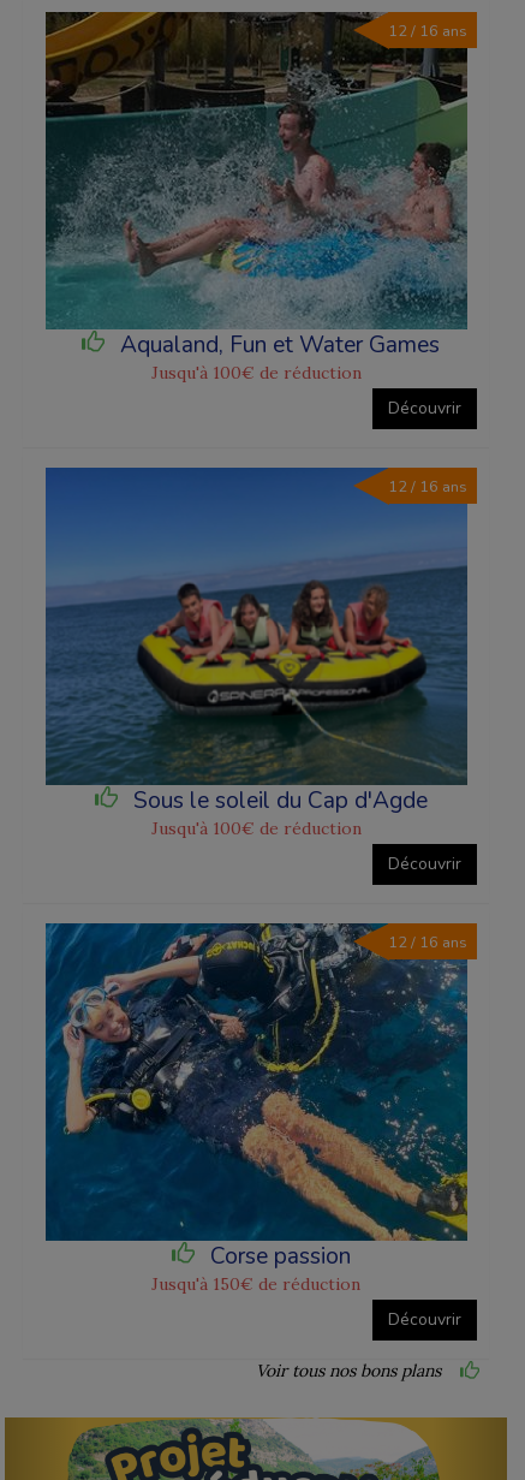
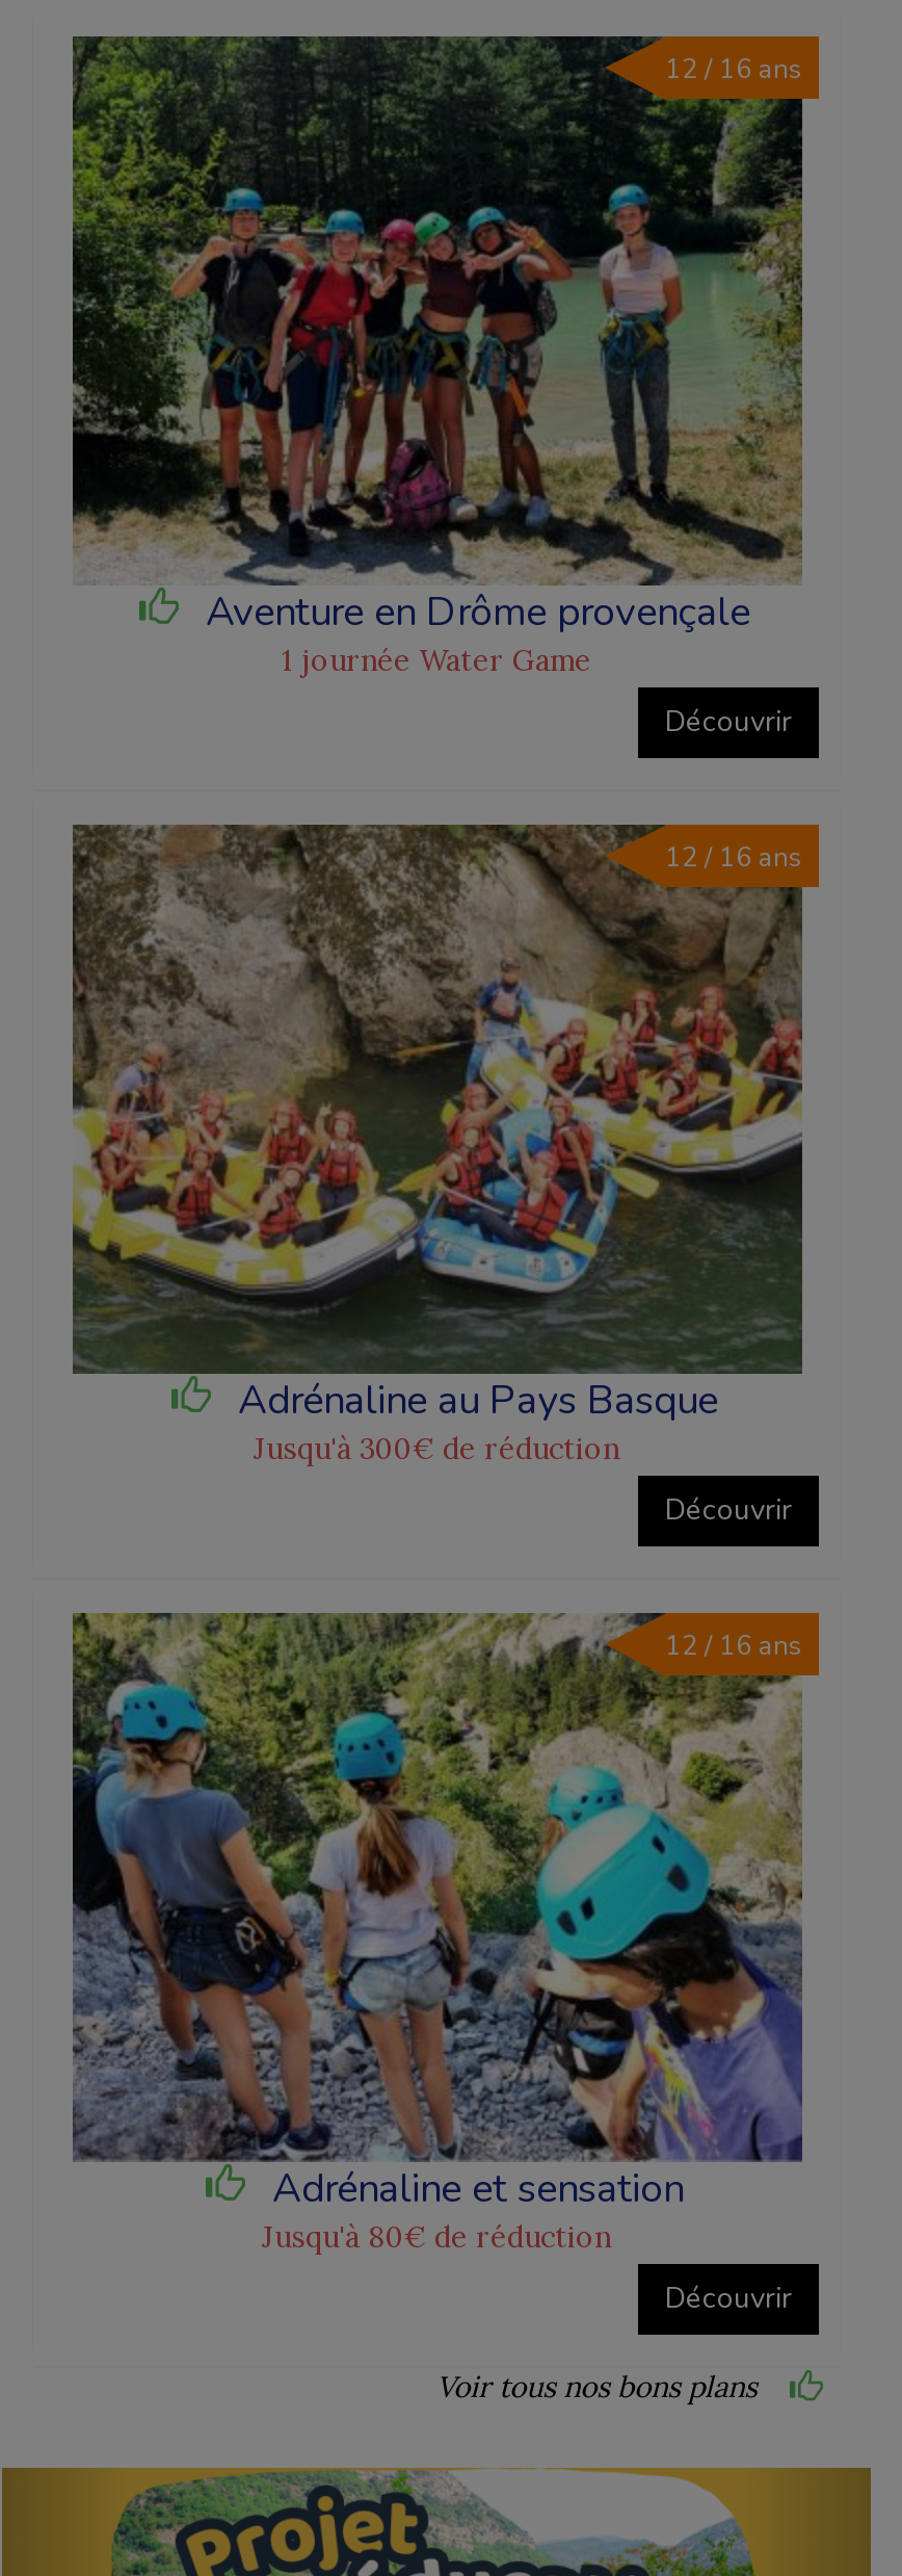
[44,11,469,383] [image] | Aqualand, Fun et Water Games | Jusqu'à 100€ de réduction -> [71,34,804,678] [image] | Aventure en Drôme provençale | 1 journée Water Game
[44,466,469,839] [image] | Sous le soleil du Cap d'Agde | Jusqu'à 100€ de réduction -> [71,823,804,1467] [image] | Adrénaline au Pays Basque | Jusqu'à 300€ de réduction
[44,922,469,1294] [image] | Corse passion | Jusqu'à 150€ de réduction -> [71,1611,804,2255] [image] | Adrénaline et sensation | Jusqu'à 80€ de réduction

